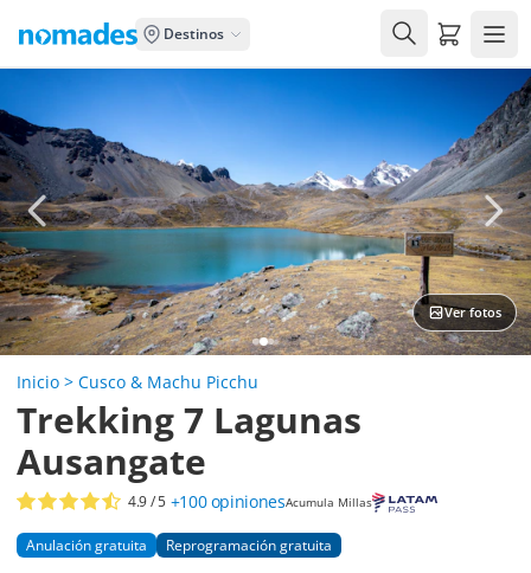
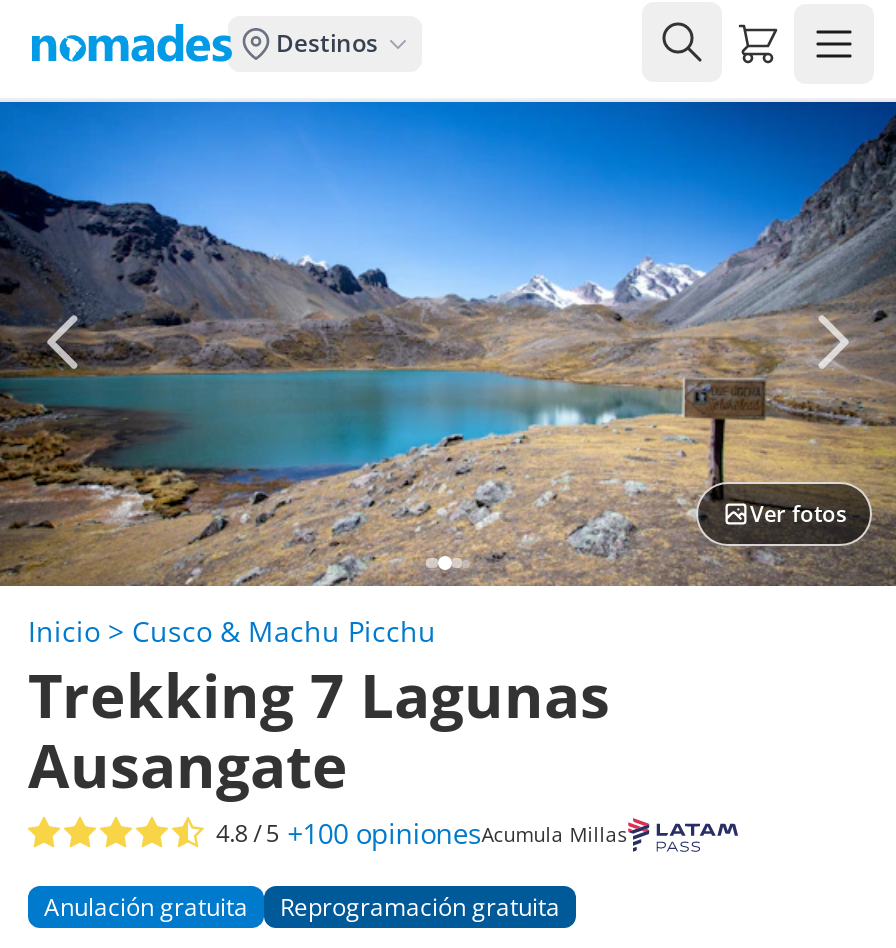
[128,490,372,513] 4.9 / 5 +100 opinionesAcumula Millas -> [216,814,627,852] 4.8 / 5 +100 opinionesAcumula Millas

